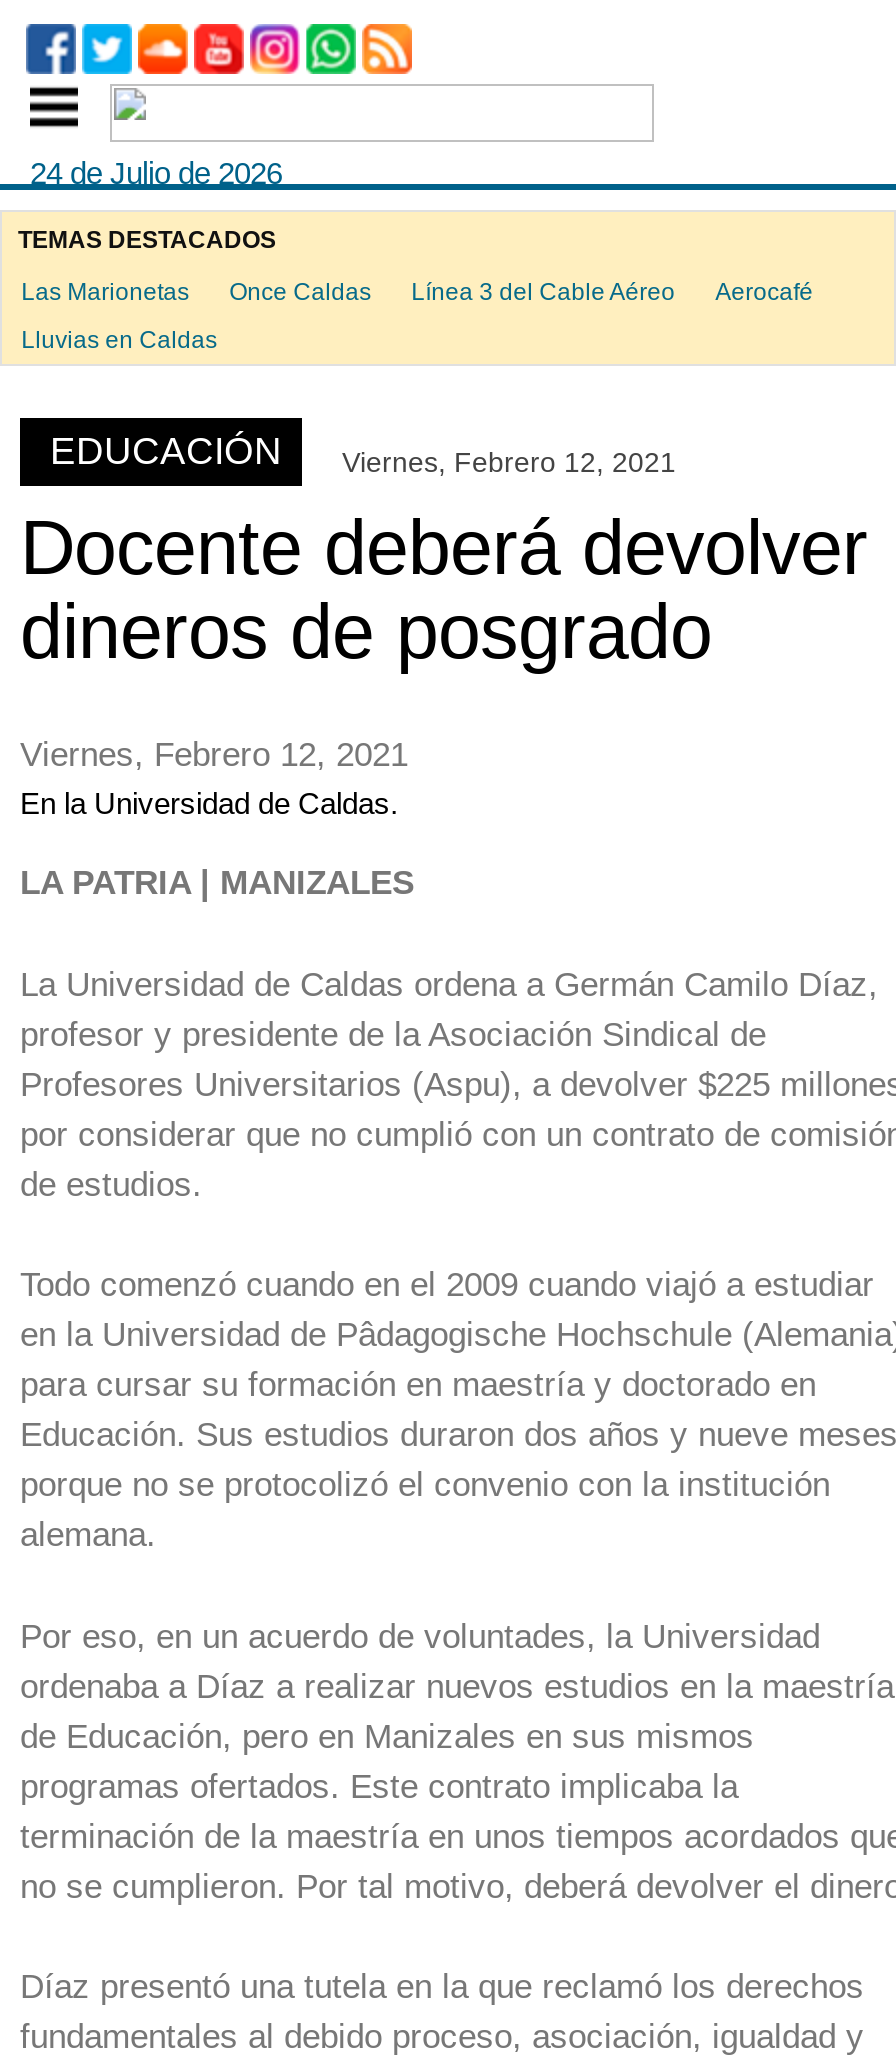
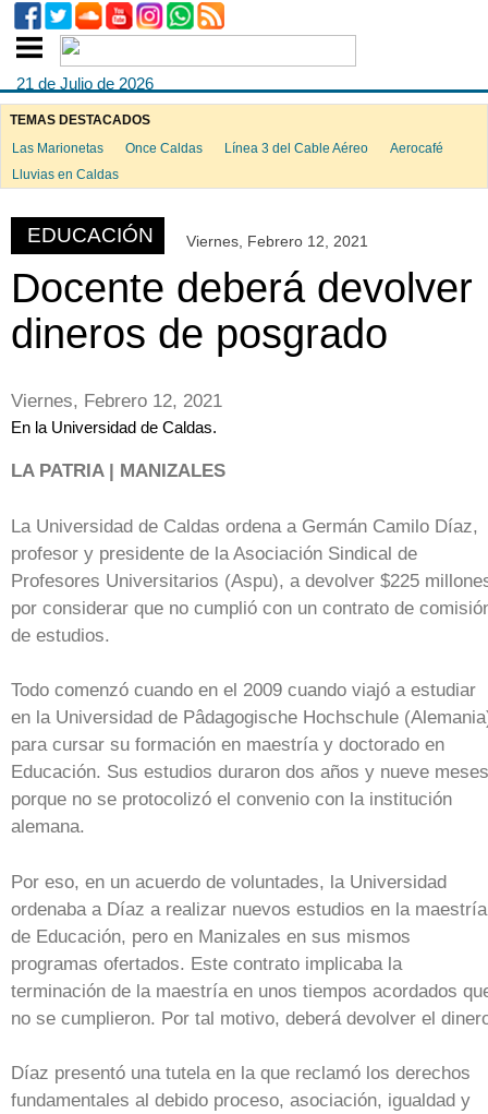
[30,156,282,190] 24 de Julio de 2026 -> [16,74,154,93] 21 de Julio de 2026

